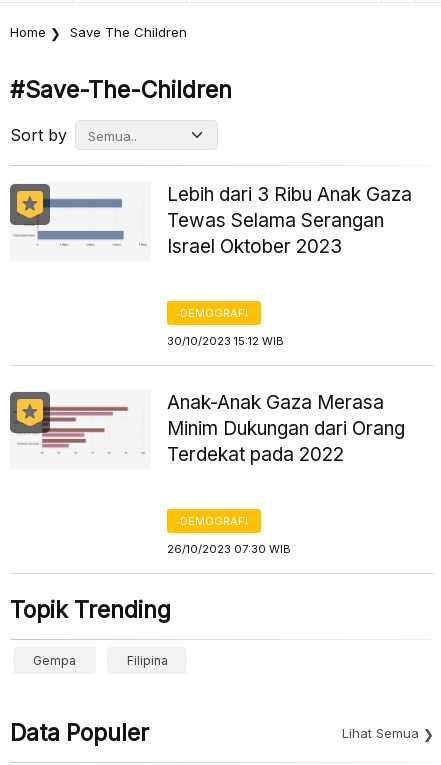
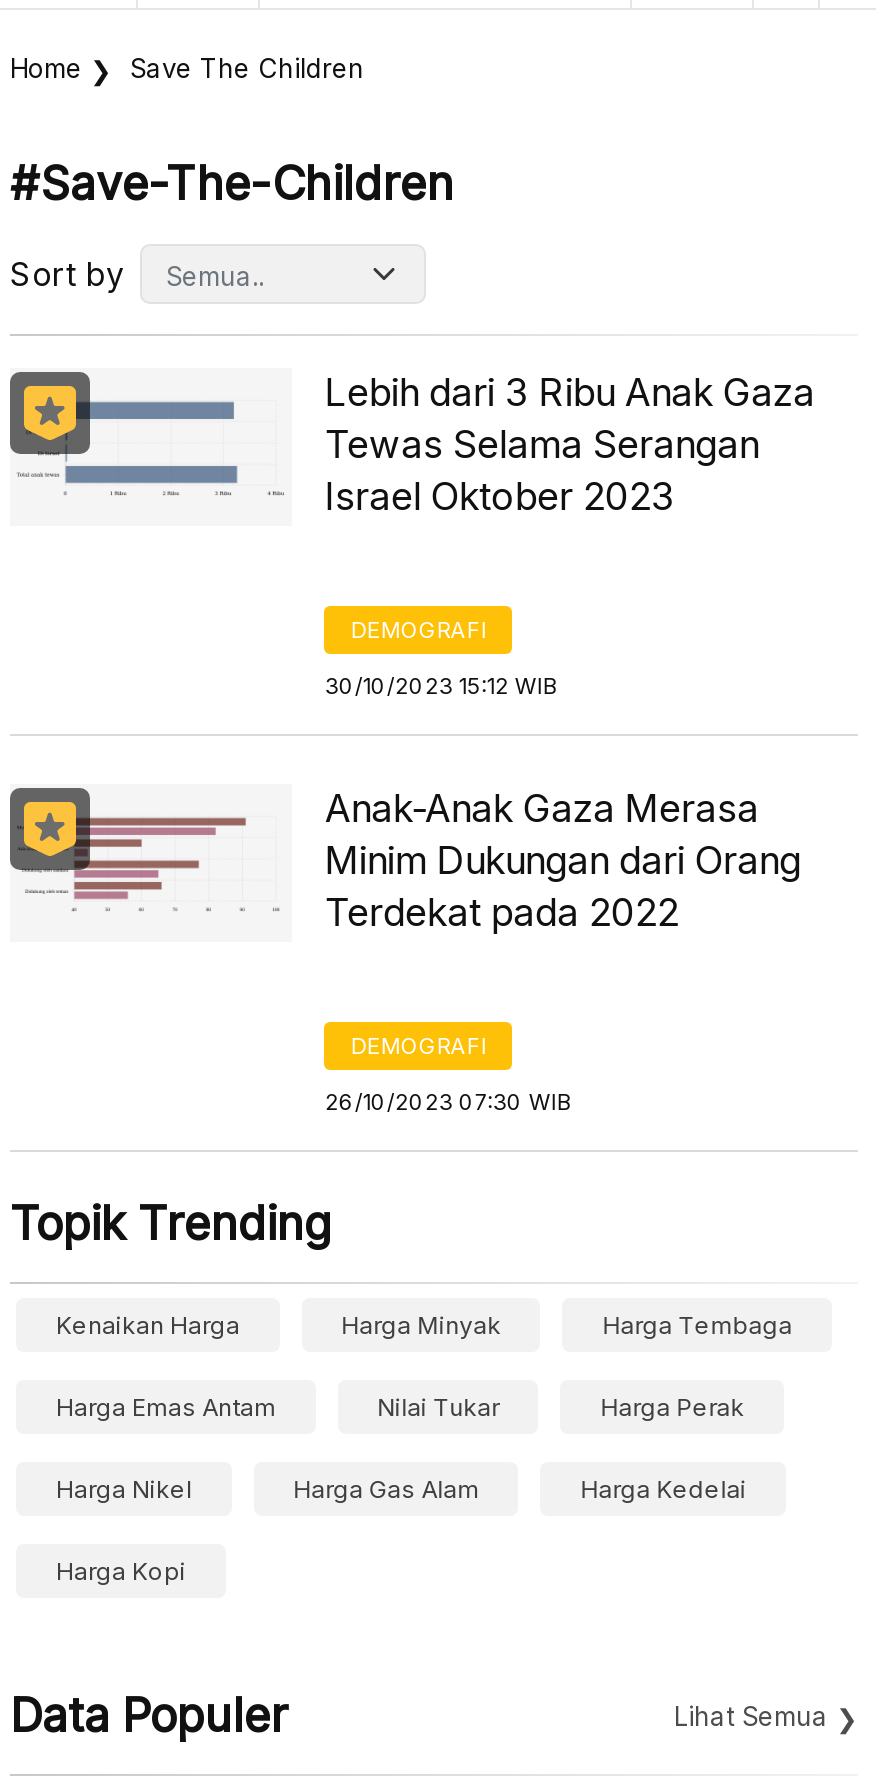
[33,653,168,668] Gempa | Filipina -> [56,1310,792,1586] Kenaikan Harga | Harga Minyak | Harga Tembaga | Harga Emas Antam | Nilai Tukar | Harga Perak | Harga Nikel | Harga Gas Alam | Harga Kedelai | Harga Kopi

